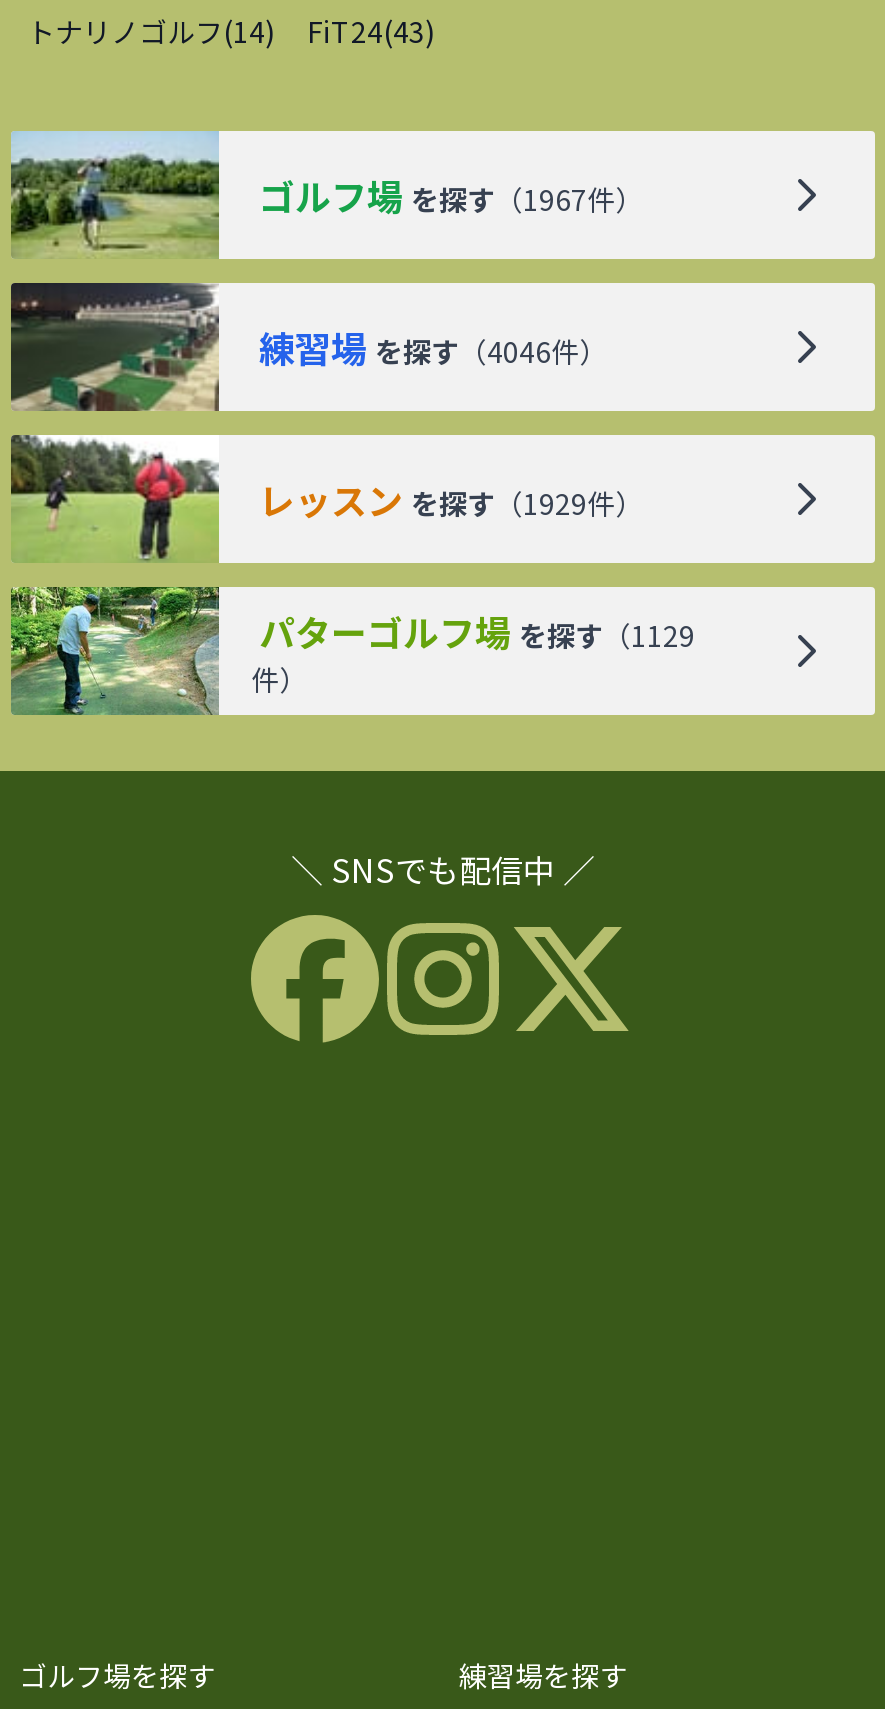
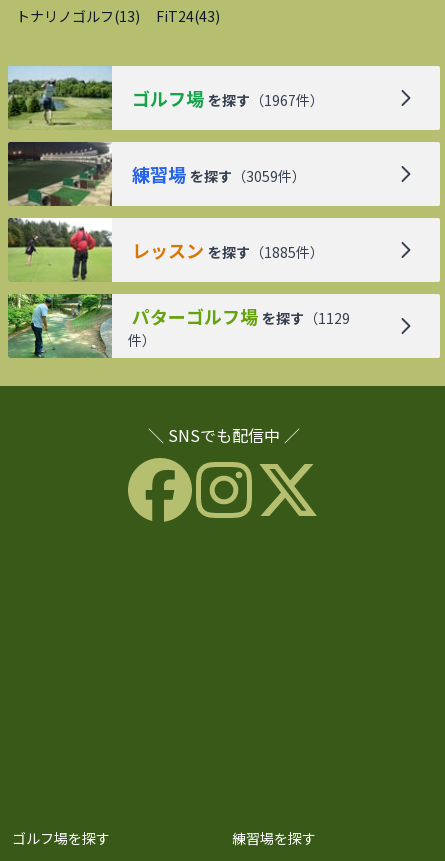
[27,11,275,51] トナリノゴルフ(14) -> [16,6,140,26] トナリノゴルフ(13)
[259,321,607,373] 練習場 を探す（4046件） -> [132,161,306,187] 練習場 を探す（3059件）
[259,473,643,525] レッスン を探す（1929件） -> [132,237,324,263] レッスン を探す（1885件）

